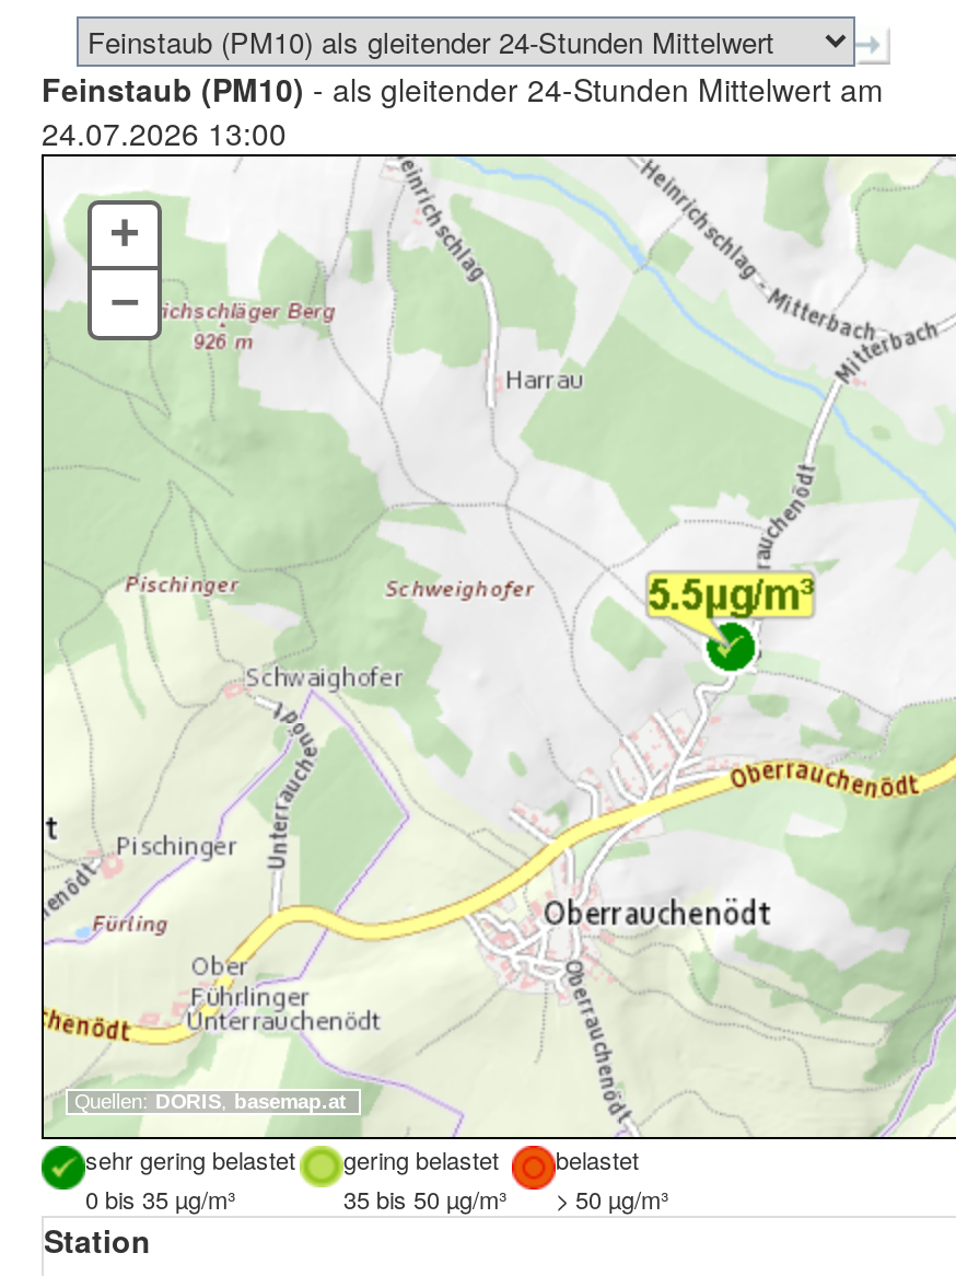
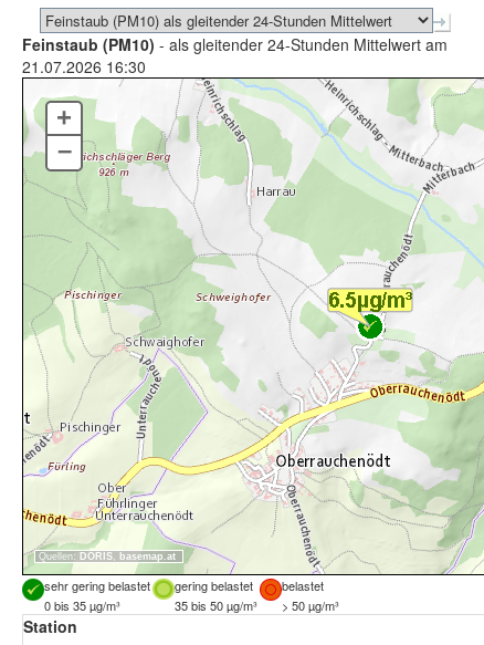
[42,111,287,154] 24.07.2026 13:00 -> [22,55,146,77] 21.07.2026 16:30

